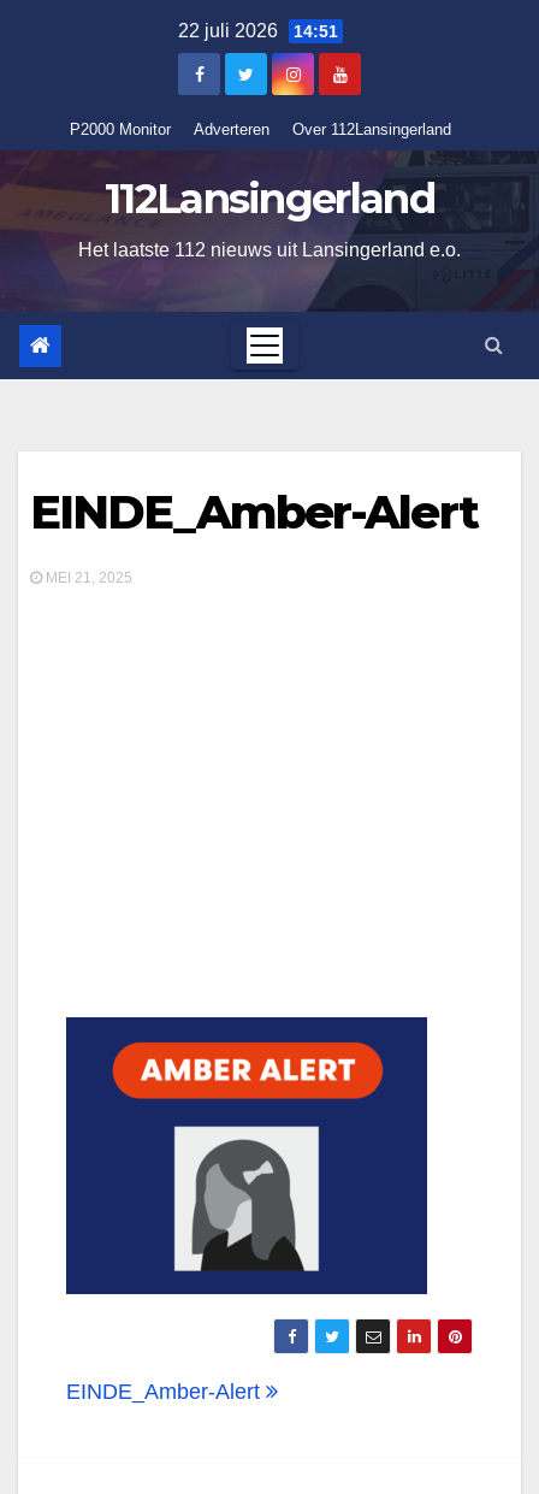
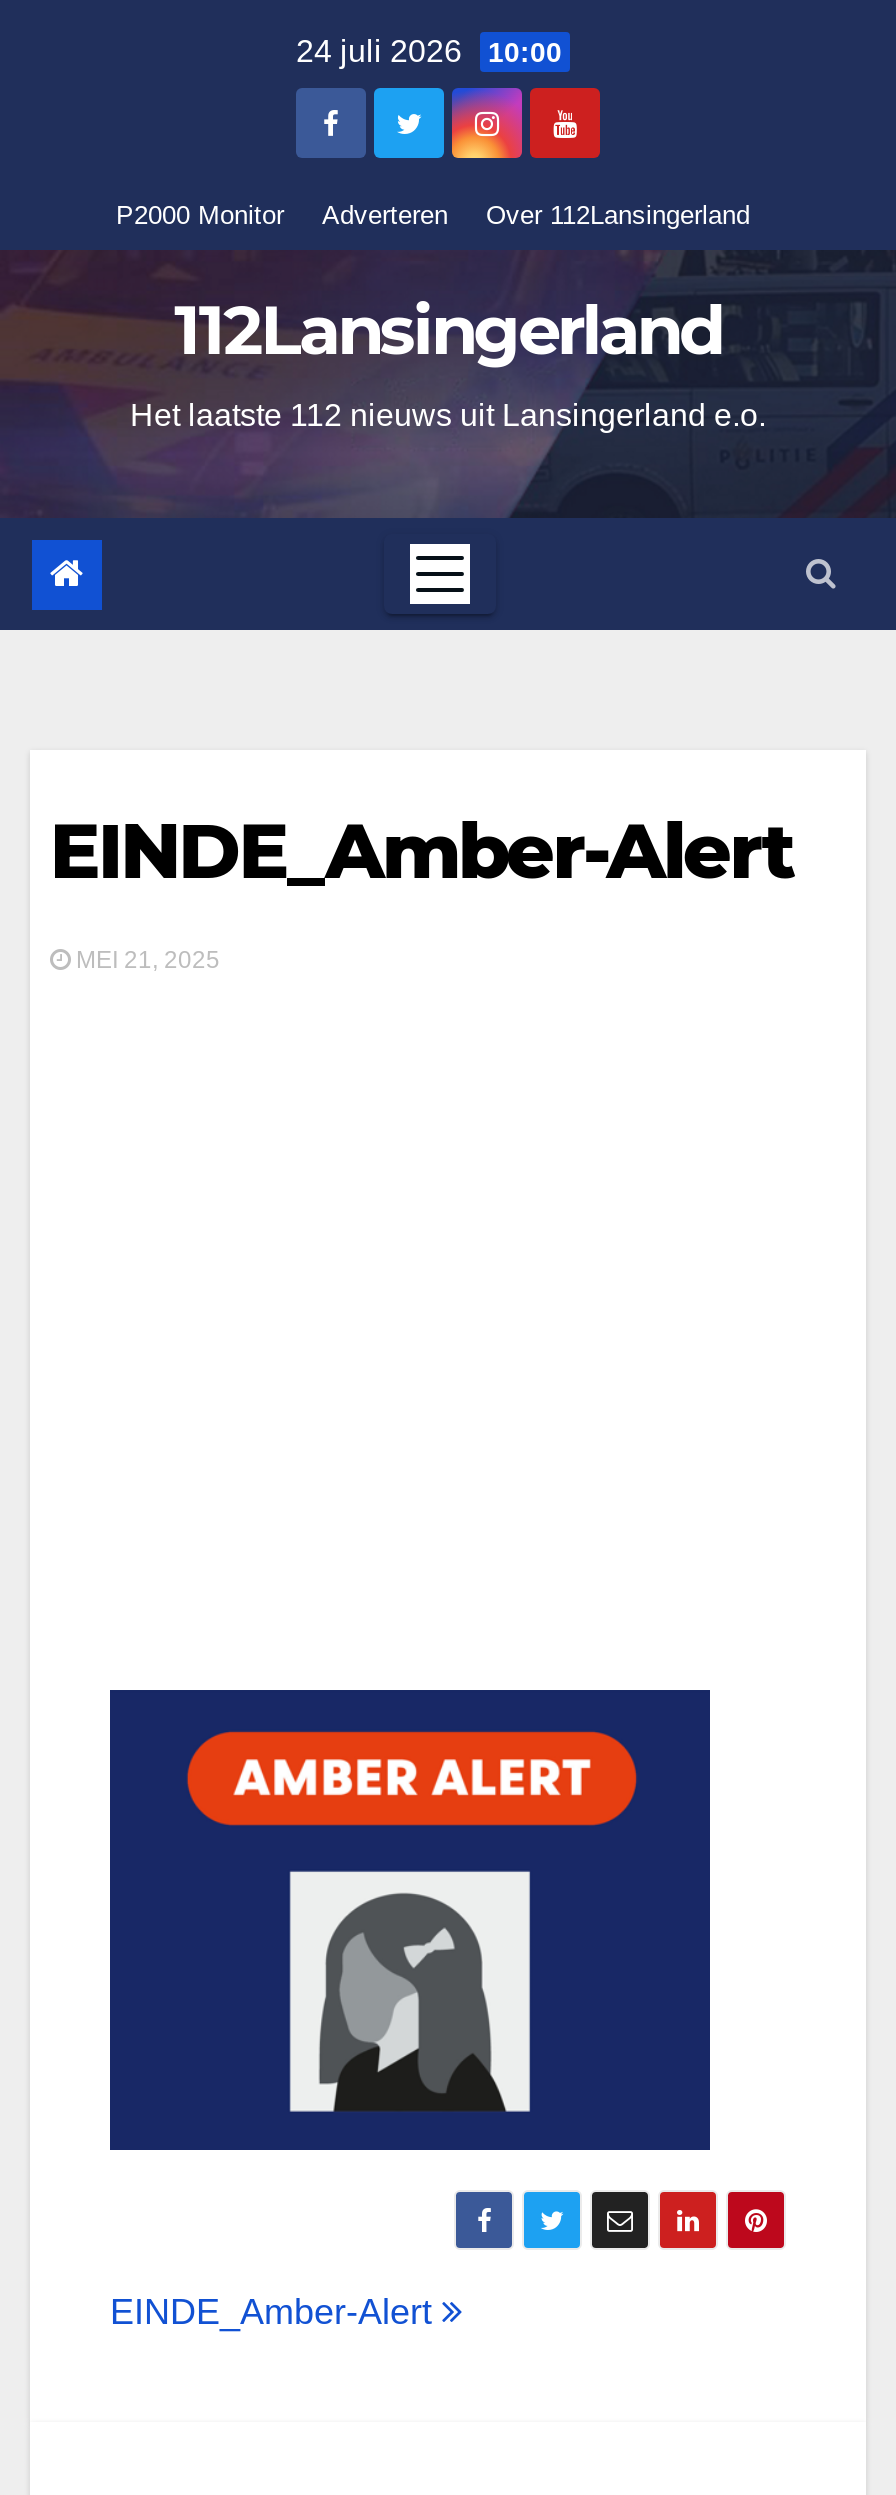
[178,20,338,41] 22 juli 2026 14:51 -> [296,34,562,68] 24 juli 2026 10:00

